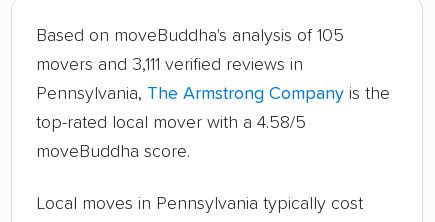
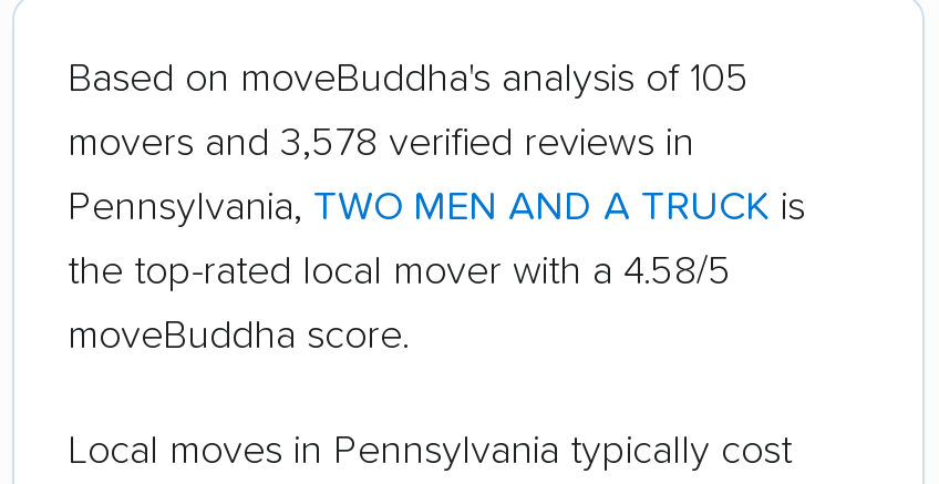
[36,56,303,74] movers and 3,111 verified reviews in -> [68,124,694,164] movers and 3,578 verified reviews in
[36,85,390,103] Pennsylvania, The Armstrong Company is the -> [68,188,805,228] Pennsylvania, TWO MEN AND A TRUCK is
[36,114,306,132] top-rated local mover with a 4.58/5 -> [68,253,732,292] the top-rated local mover with a 4.58/5

